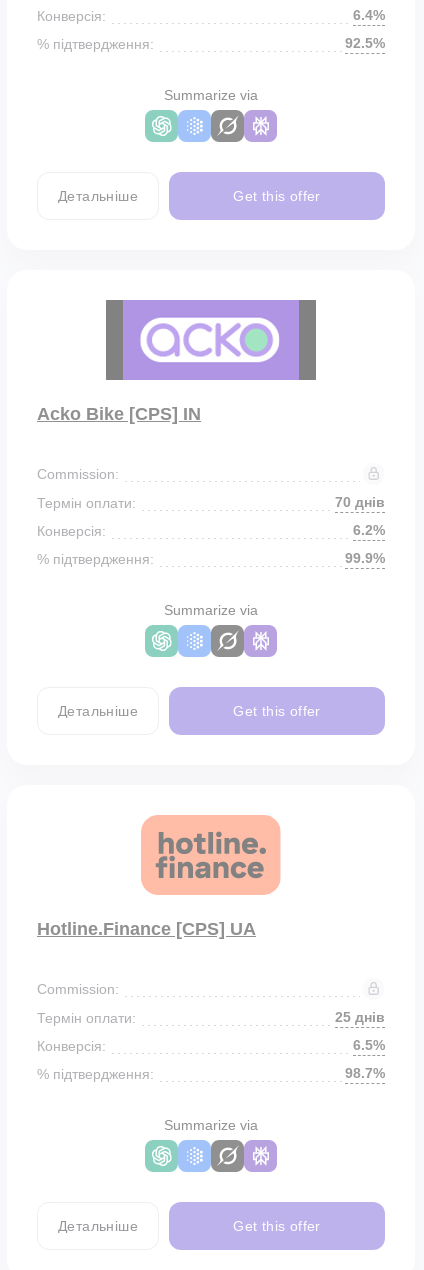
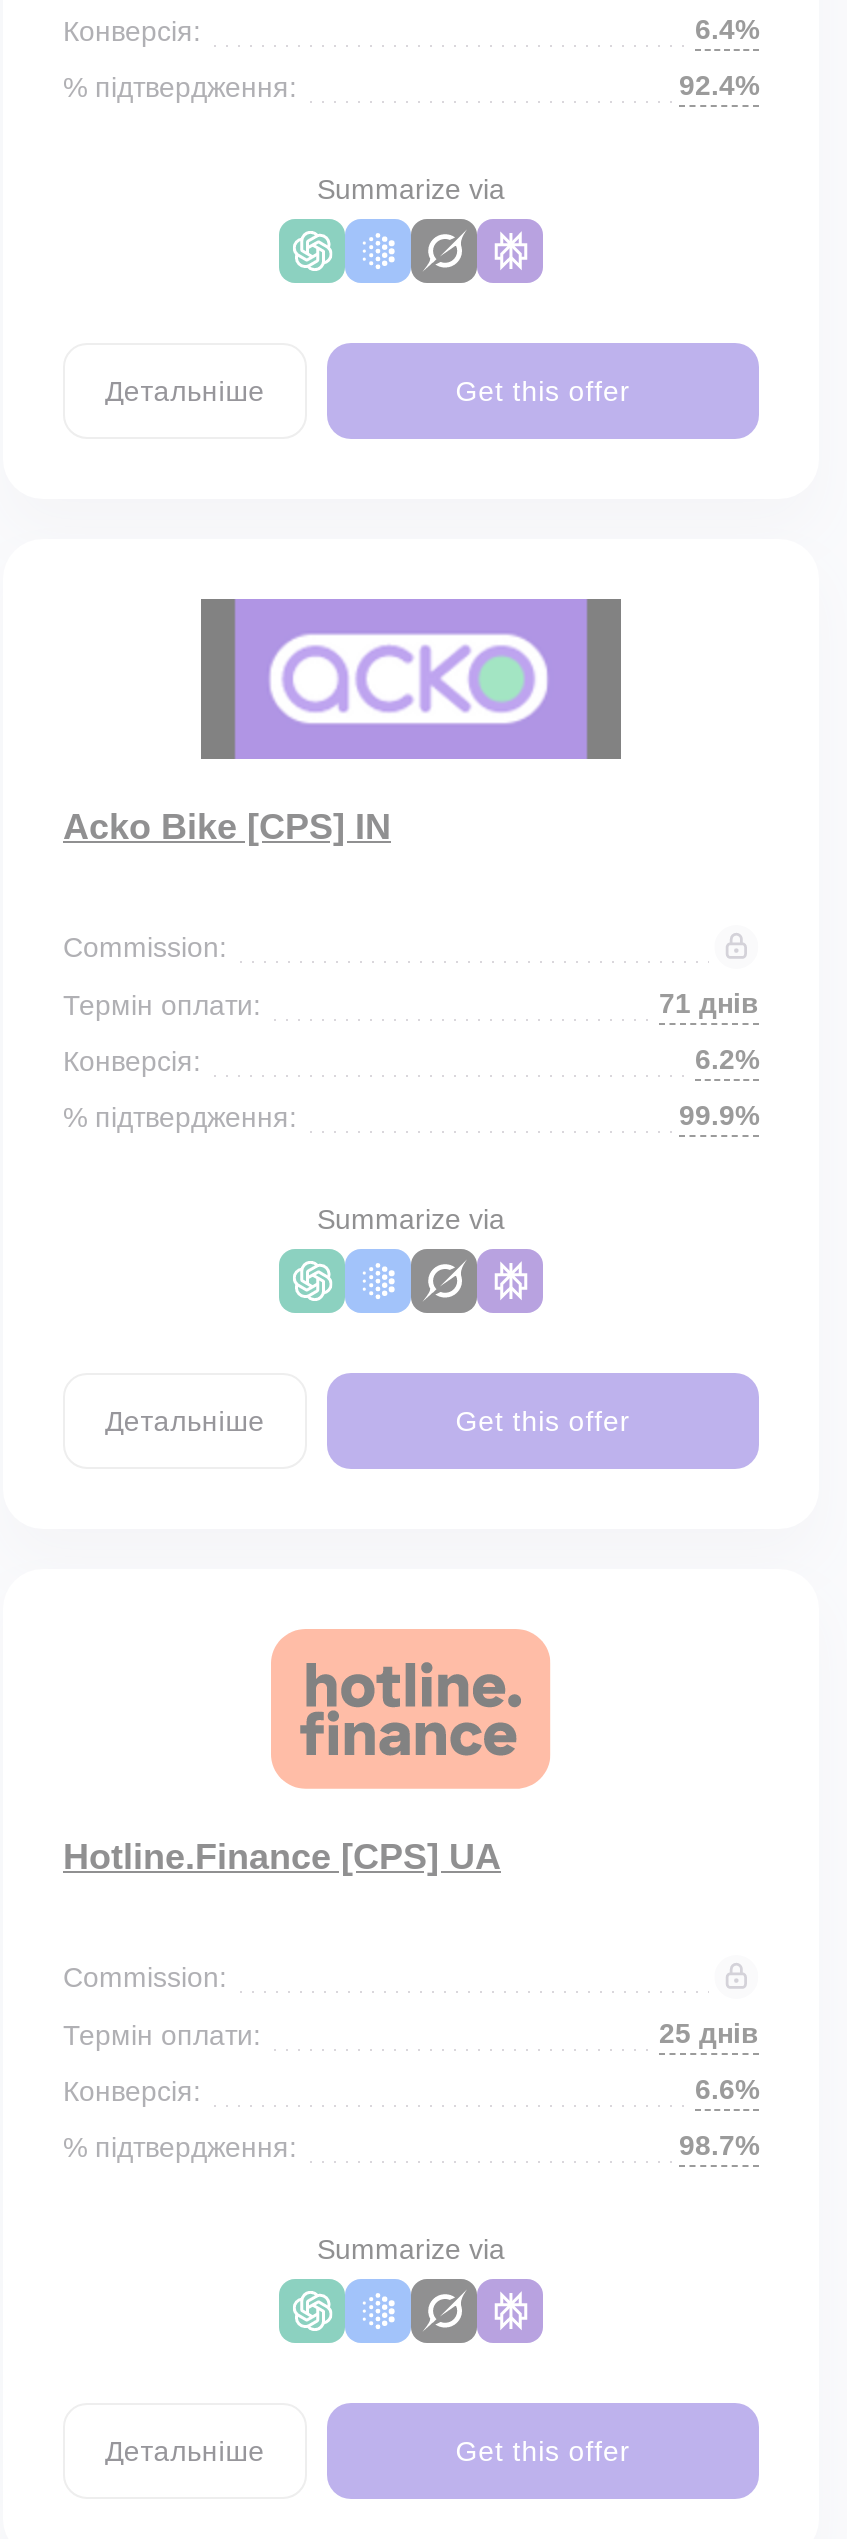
[345,35,385,51] 92.5% -> [679,69,759,101] 92.4%
[335,494,385,510] 70 днів -> [659,987,759,1019] 71 днів
[353,1037,385,1053] 6.5% -> [695,2073,759,2105] 6.6%

